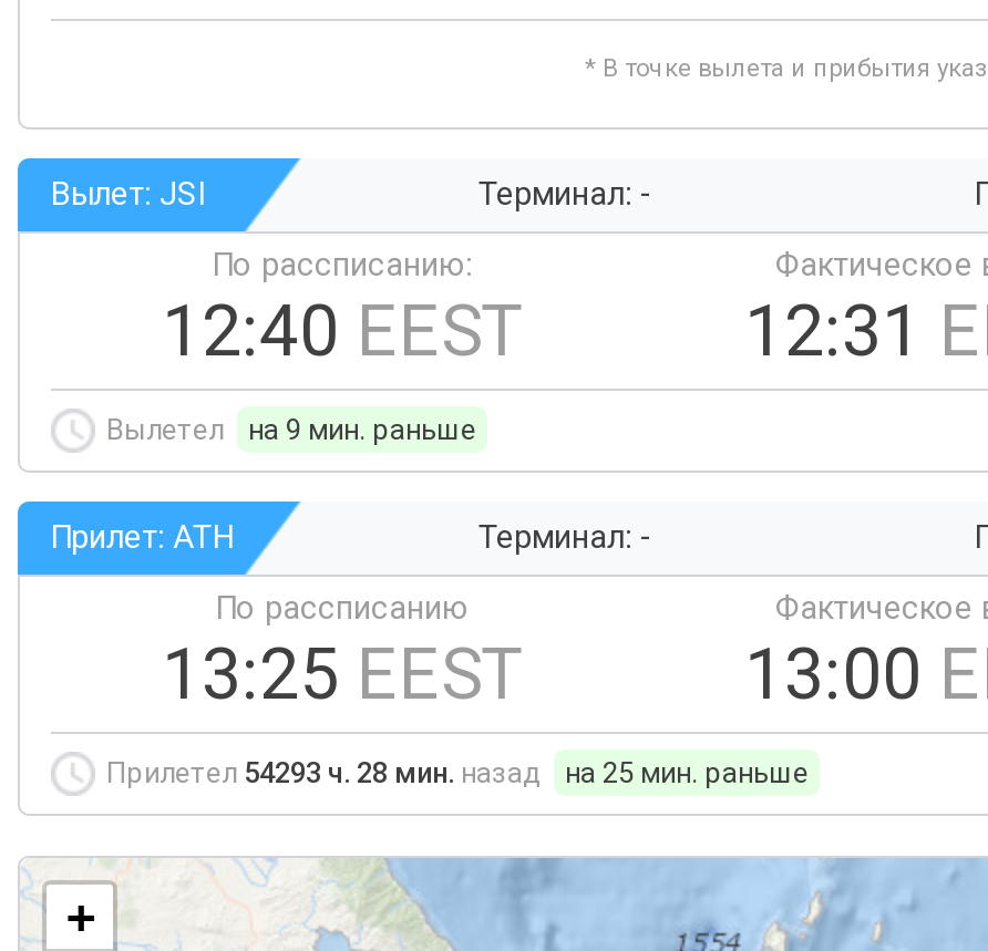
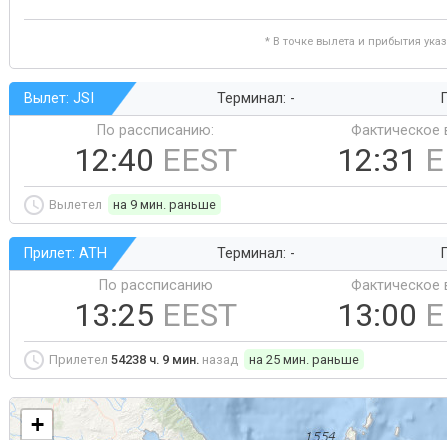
[106,756,809,789] Прилетел 54293 ч. 28 мин. назад на 25 мин. раньше -> [49,352,359,367] Прилетел 54238 ч. 9 мин. назад на 25 мин. раньше

